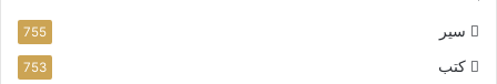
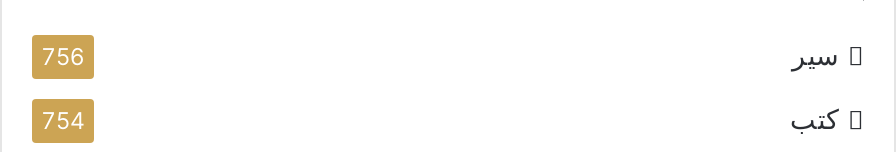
[23,24,47,40] 755 -> [42,44,84,72] 756
[23,60,47,75] 753 -> [42,108,84,136] 754

